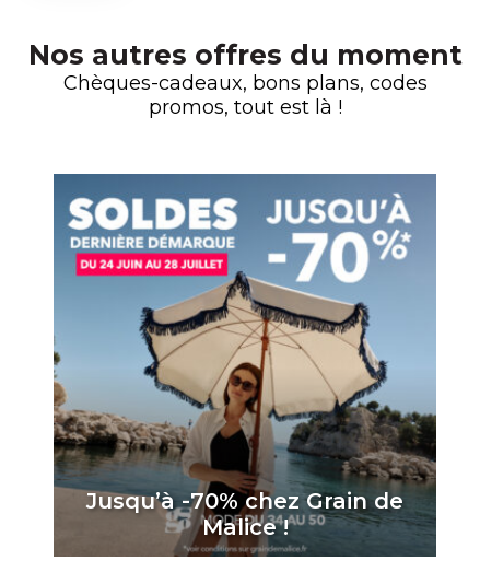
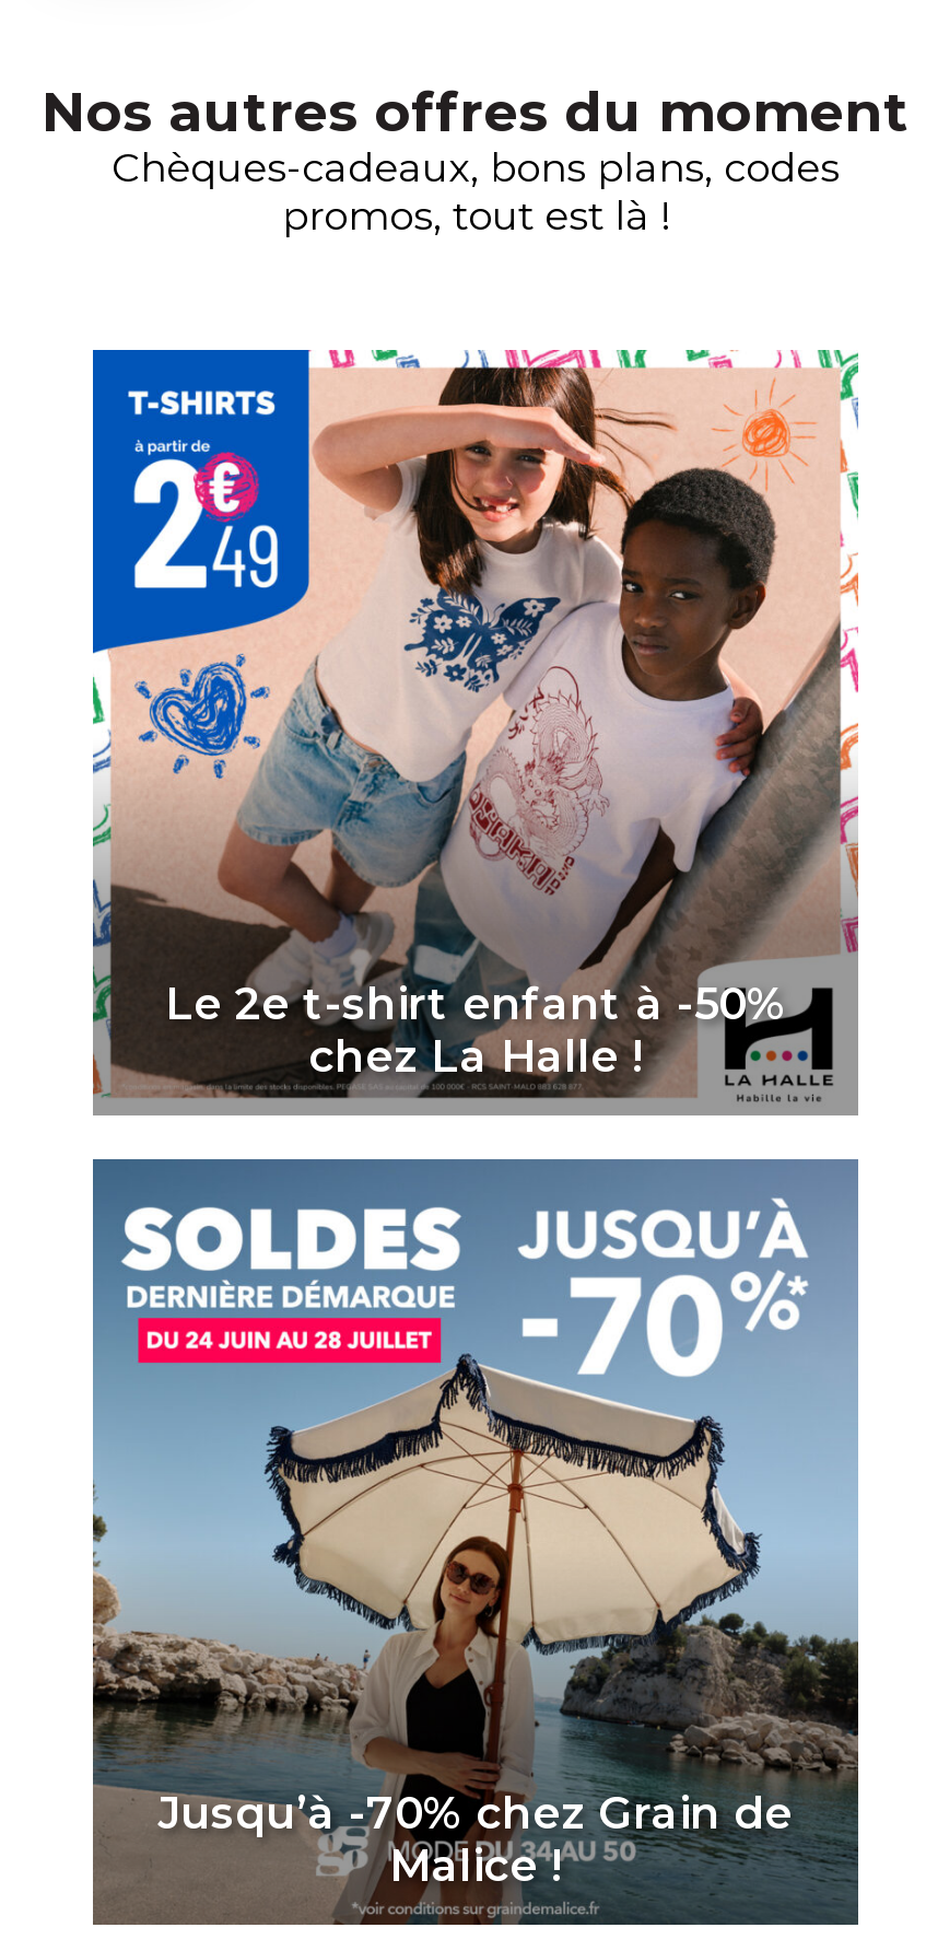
none -> [91,348,860,1113] [image] | Le 2e t-shirt enfant à -50% | chez La Halle !

